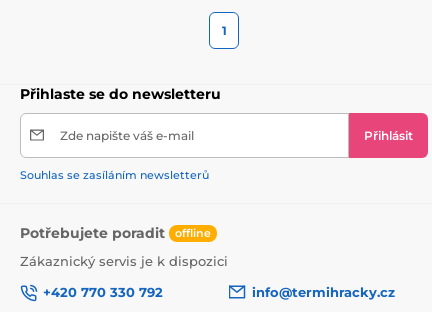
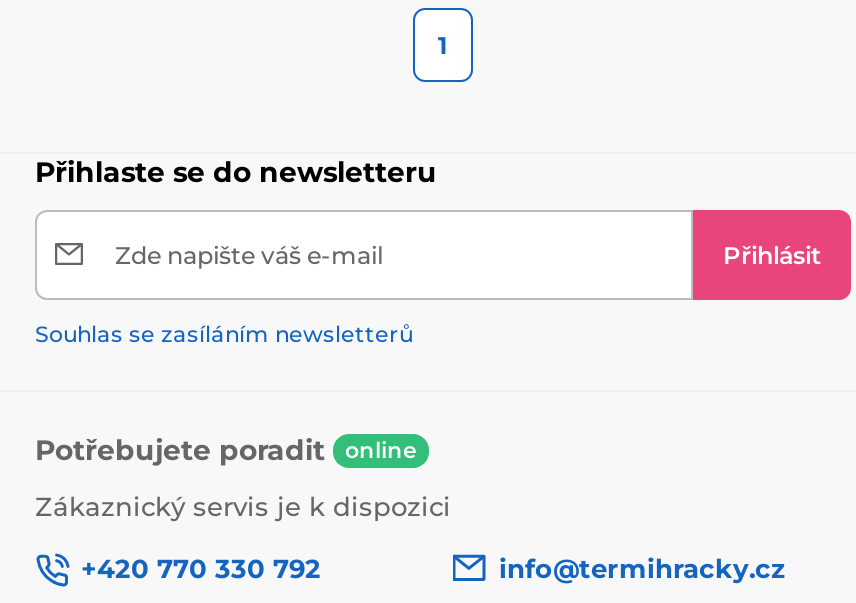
[20,223,211,241] Potřebujete poradit offline -> [35,431,417,467] Potřebujete poradit online

